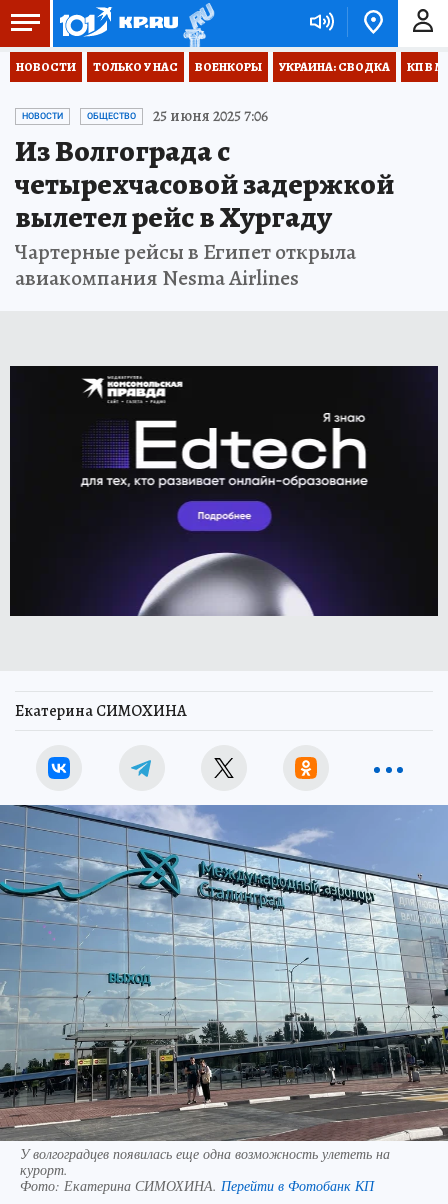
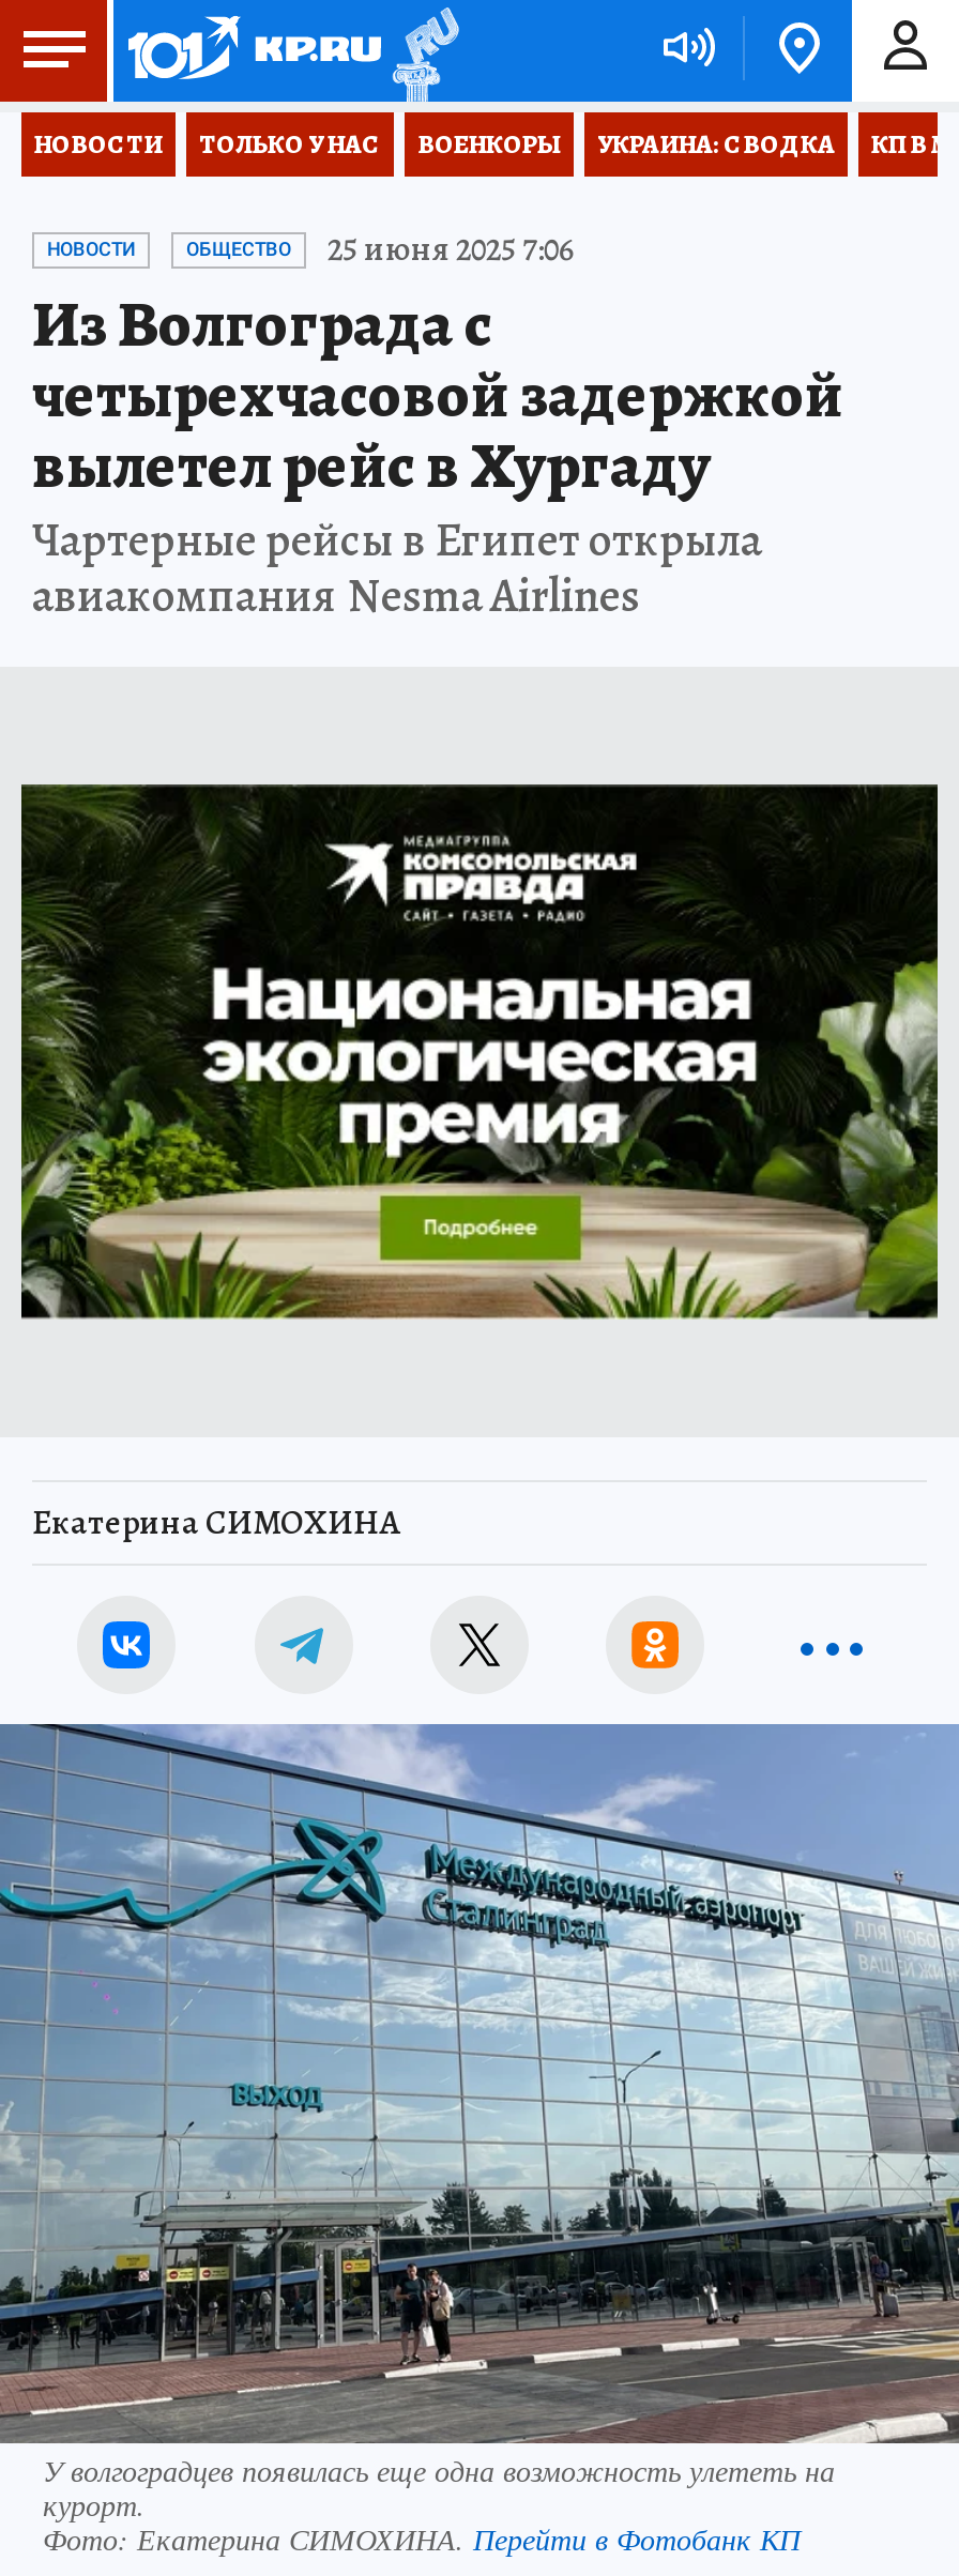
[9,366,439,617] [image] -> [19,784,940,1322] [image]

